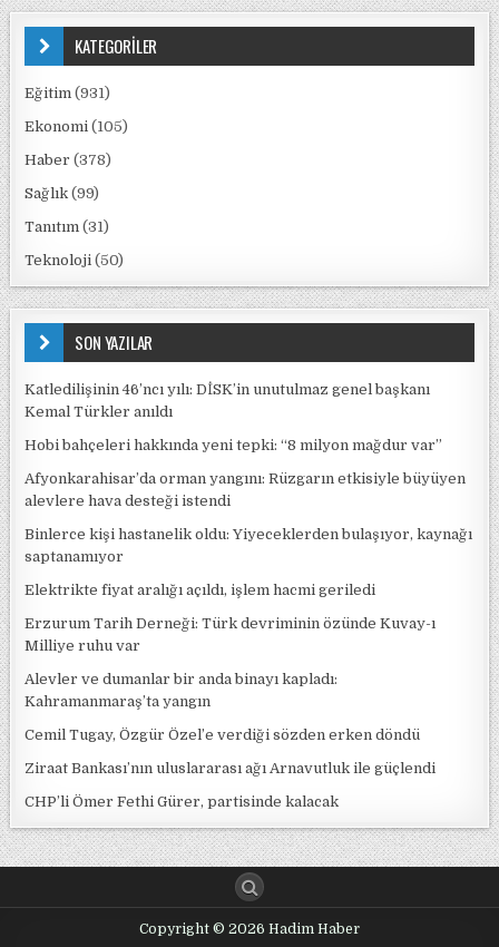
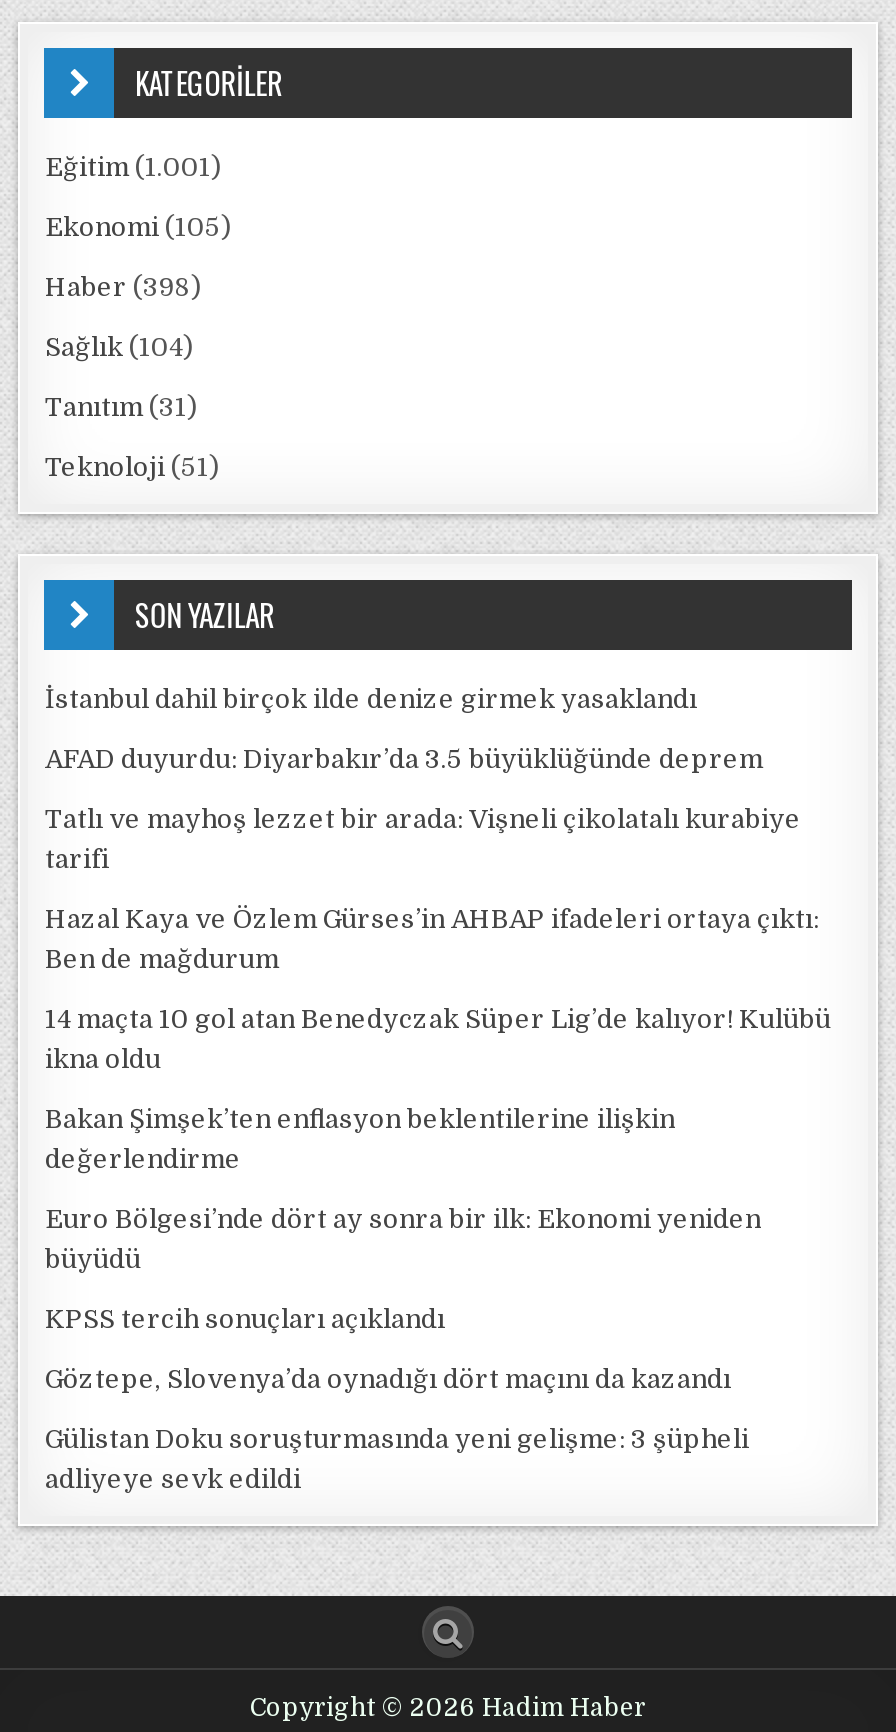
[25,85,111,101] Eğitim (931) -> [45,152,221,182] Eğitim (1.001)
[25,152,112,168] Haber (378) -> [45,272,201,302] Haber (398)
[25,185,100,202] Sağlık (99) -> [45,332,193,362] Sağlık (104)
[25,252,124,269] Teknoloji (50) -> [45,452,219,482] Teknoloji (51)
[25,381,430,420] Katledilişinin 46’ncı yılı: DİSK’in unutulmaz genel başkanı | Kemal Türkler anıldı -> [45,684,697,714] İstanbul dahil birçok ilde denize girmek yasaklandı
[25,437,443,453] Hobi bahçeleri hakkında yeni tepki: “8 milyon mağdur var” -> [45,744,763,774] AFAD duyurdu: Diyarbakır’da 3.5 büyüklüğünde deprem
[25,470,466,509] Afyonkarahisar’da orman yangını: Rüzgarın etkisiyle büyüyen | alevlere hava desteği istendi -> [45,804,801,874] Tatlı ve mayhoş lezzet bir arada: Vişneli çikolatalı kurabiye | tarifi
[25,526,473,565] Binlerce kişi hastanelik oldu: Yiyeceklerden bulaşıyor, kaynağı | saptanamıyor -> [45,904,819,974] Hazal Kaya ve Özlem Gürses’in AHBAP ifadeleri ortaya çıktı: | Ben de mağdurum
[25,582,376,598] Elektrikte fiyat aralığı açıldı, işlem hacmi geriledi -> [45,1004,831,1074] 14 maçta 10 gol atan Benedyczak Süper Lig’de kalıyor! Kulübü | ikna oldu
[25,615,436,654] Erzurum Tarih Derneği: Türk devriminin özünde Kuvay-ı | Milliye ruhu var -> [45,1104,675,1174] Bakan Şimşek’ten enflasyon beklentilerine ilişkin | değerlendirme
[25,671,338,710] Alevler ve dumanlar bir anda binayı kapladı: | Kahramanmaraş’ta yangın -> [45,1204,761,1274] Euro Bölgesi’nde dört ay sonra bir ilk: Ekonomi yeniden | büyüdü
[25,726,420,743] Cemil Tugay, Özgür Özel’e verdiği sözden erken döndü -> [45,1304,445,1334] KPSS tercih sonuçları açıklandı
[25,760,436,777] Ziraat Bankası’nın uluslararası ağı Arnavutluk ile güçlendi -> [45,1364,731,1394] Göztepe, Slovenya’da oynadığı dört maçını da kazandı
[25,793,339,810] CHP’li Ömer Fethi Gürer, partisinde kalacak -> [45,1424,749,1494] Gülistan Doku soruşturmasında yeni gelişme: 3 şüpheli | adliyeye sevk edildi

